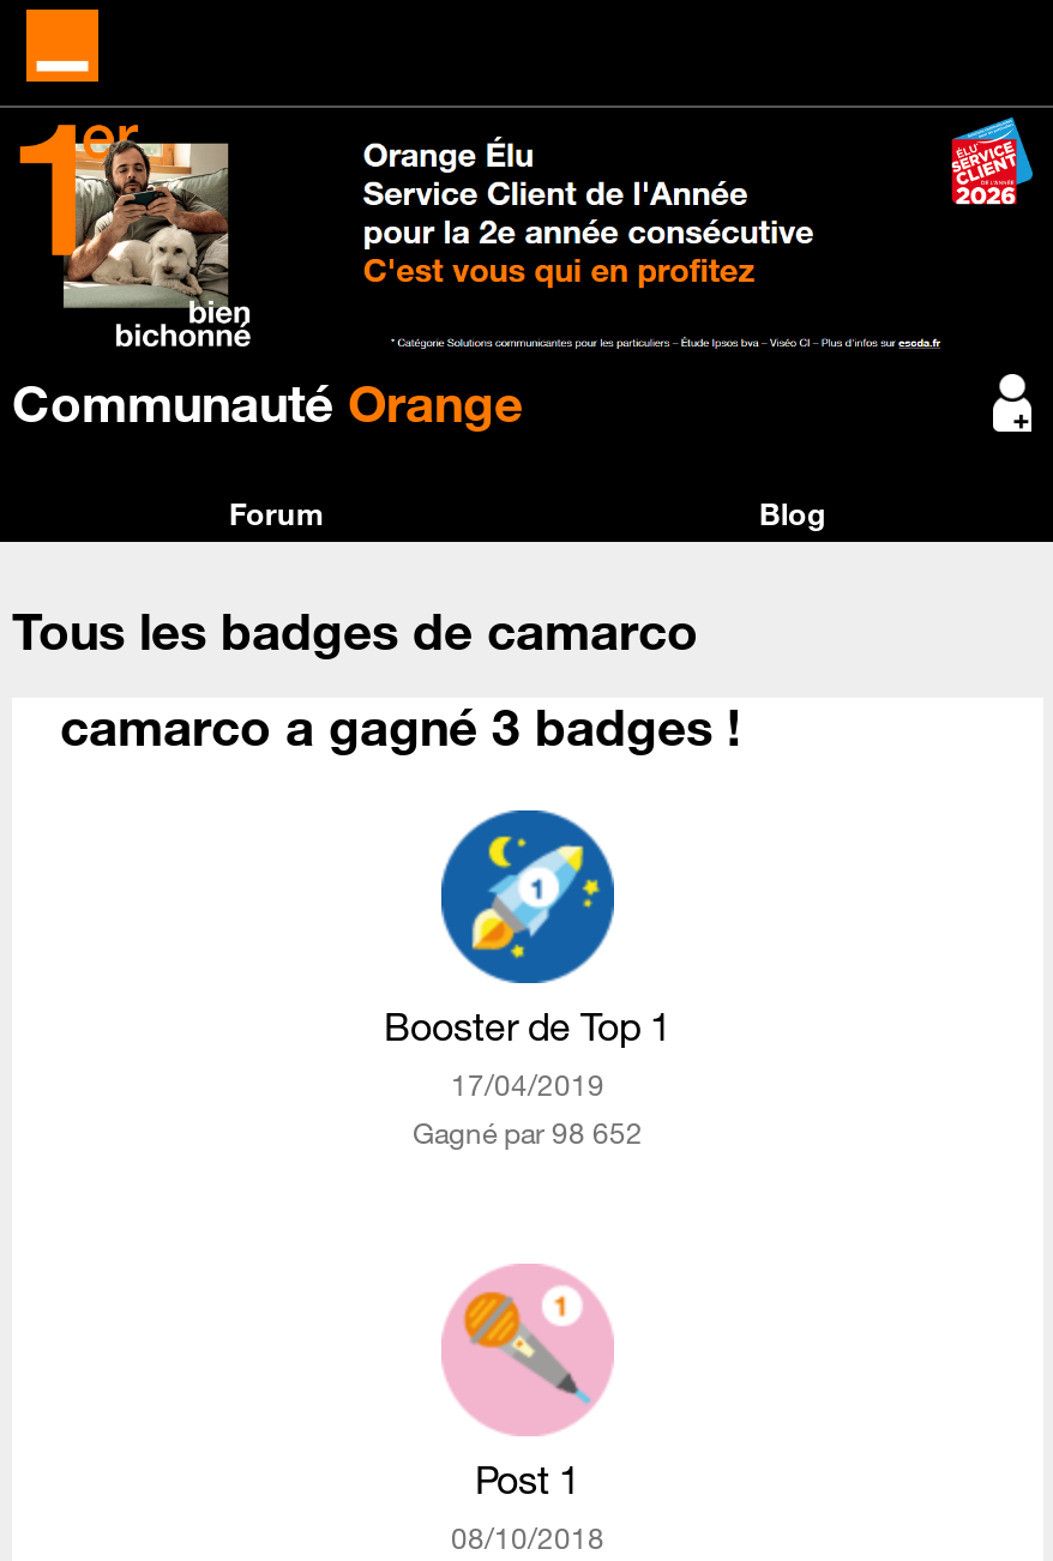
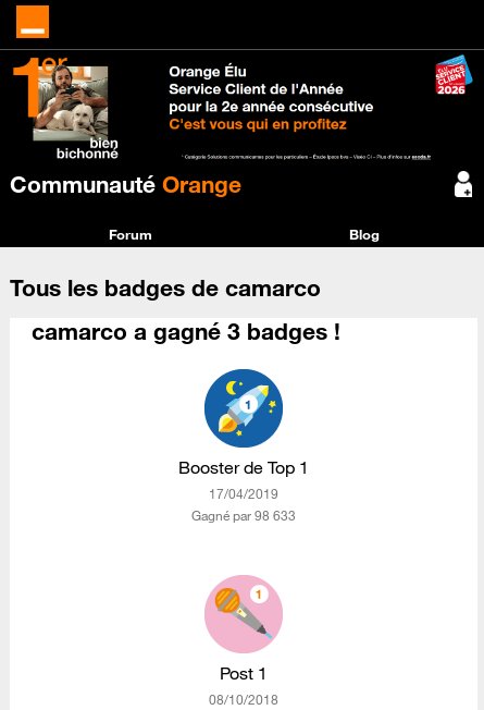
[413,1112,643,1151] Gagné par 98 652 -> [191,506,296,524] Gagné par 98 633

